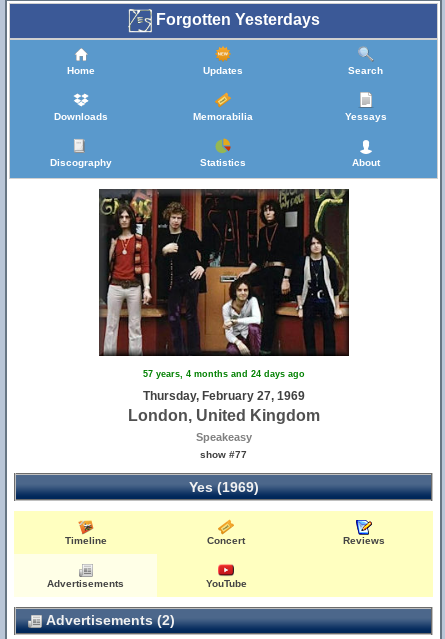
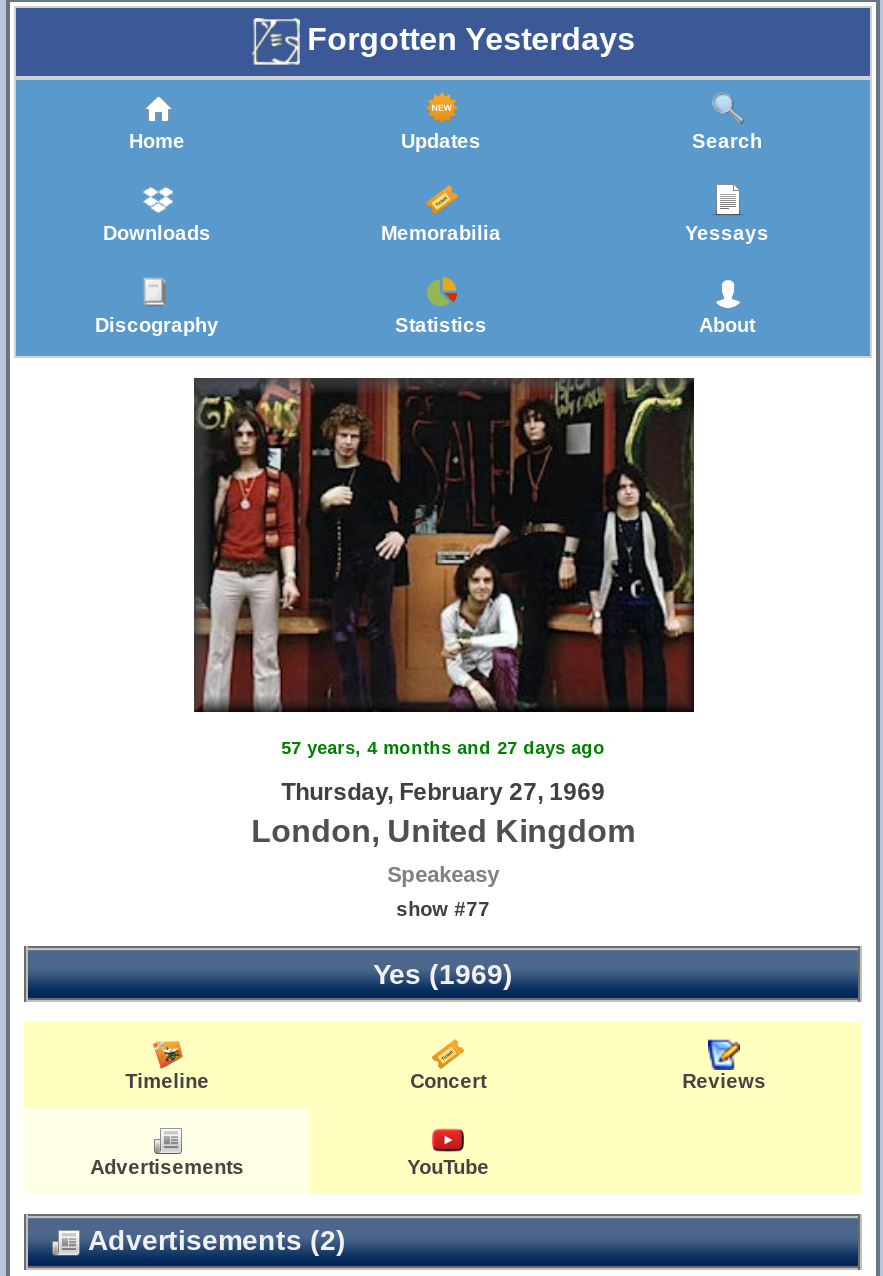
[143,369,305,379] 57 years, 4 months and 24 days ago -> [281,738,605,758] 57 years, 4 months and 27 days ago

